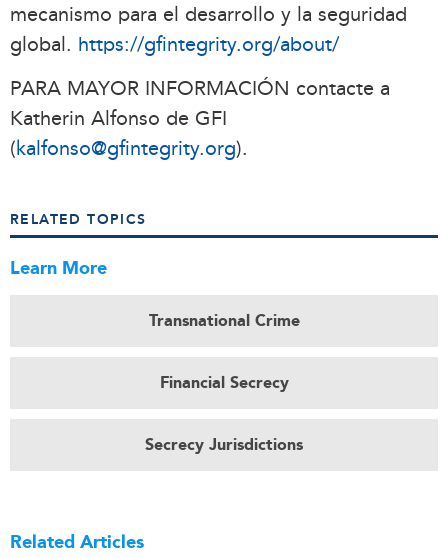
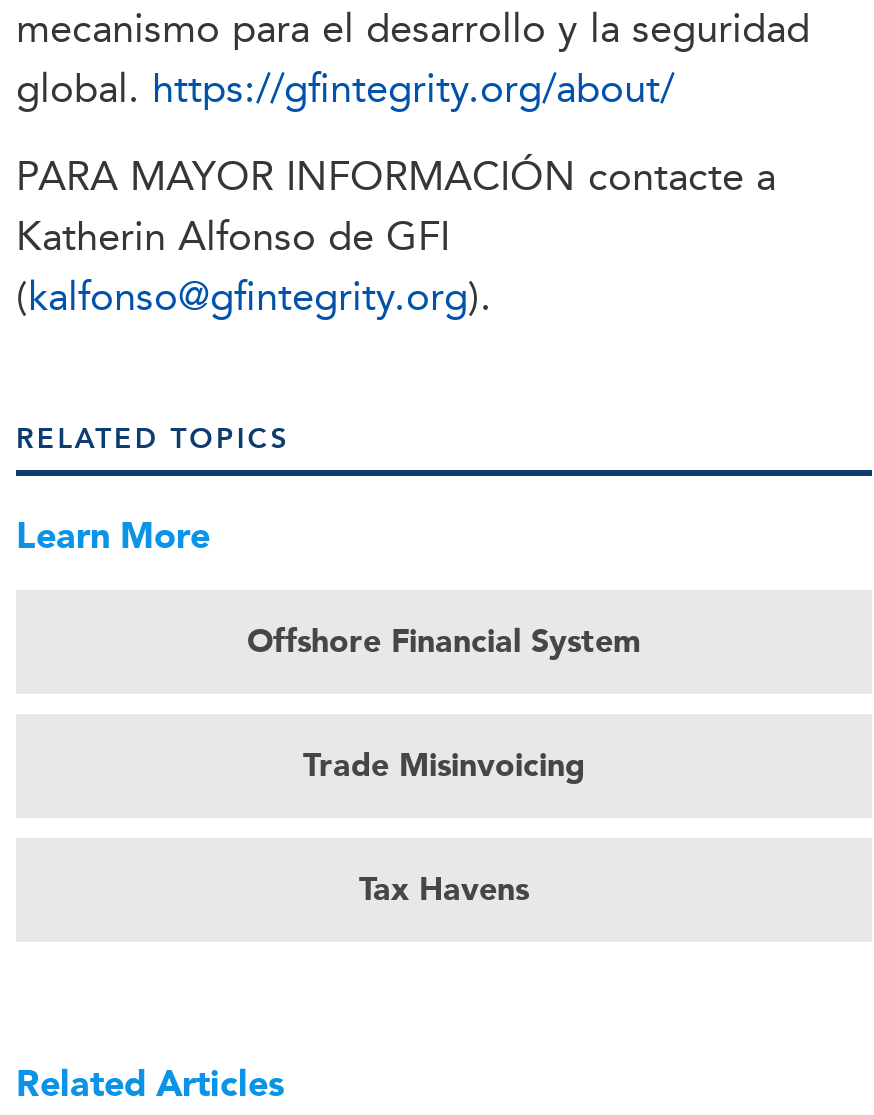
[148,313,299,329] Transnational Crime -> [247,626,641,658] Offshore Financial System
[159,375,288,391] Financial Secrecy -> [303,750,585,782] Trade Misinvoicing
[145,437,303,453] Secrecy Jurisdictions -> [359,874,529,906] Tax Havens

